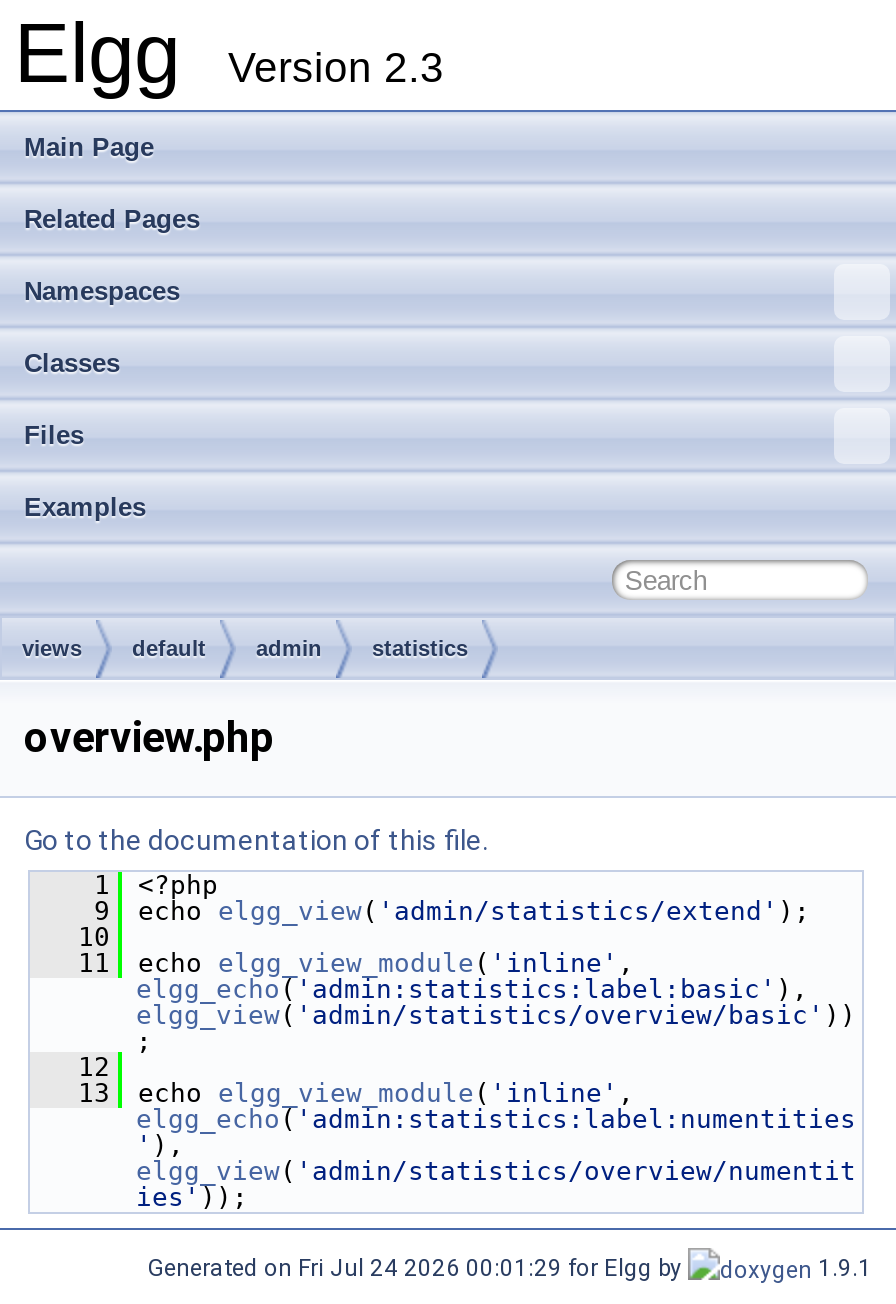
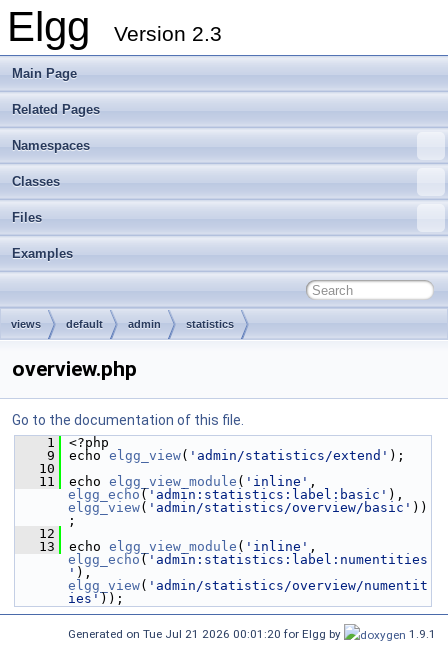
[148,1254,688,1282] Generated on Fri Jul 24 2026 00:01:29 for Elgg by -> [68,627,344,641] Generated on Tue Jul 21 2026 00:01:20 for Elgg by

